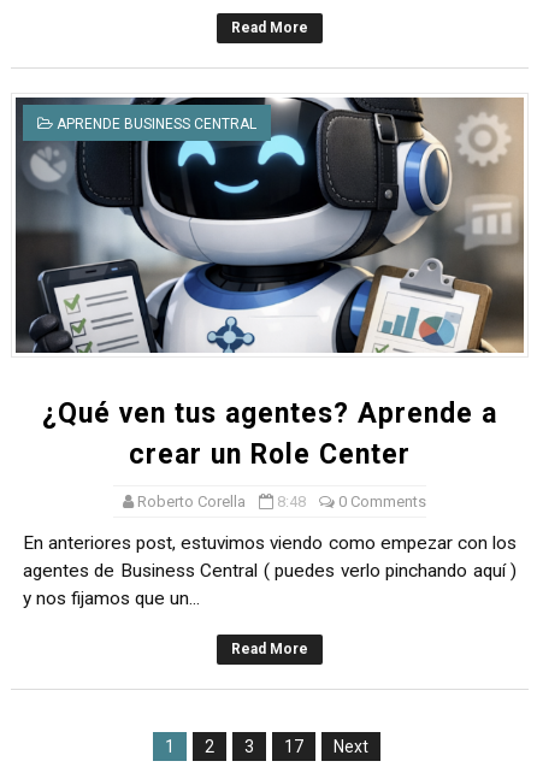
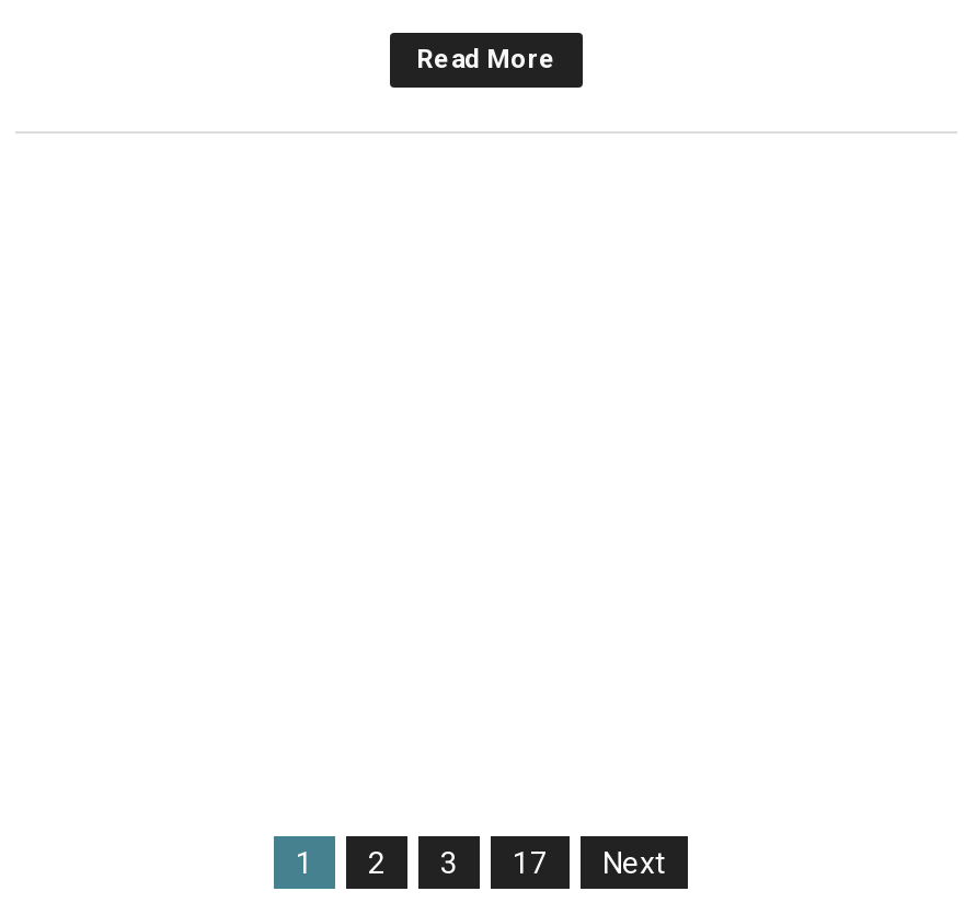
[14,96,525,354] [image] | APRENDE BUSINESS CENTRAL -> none
[23,397,517,657] ¿Qué ven tus agentes? Aprende a | crear un Role Center | Roberto Corella | 8:48 | 0 Comments | En anteriores post, estuvimos viendo como empezar con los | agentes de Business Central ( puedes verlo pinchando aquí ) | y nos fijamos que un... | Read More -> none

